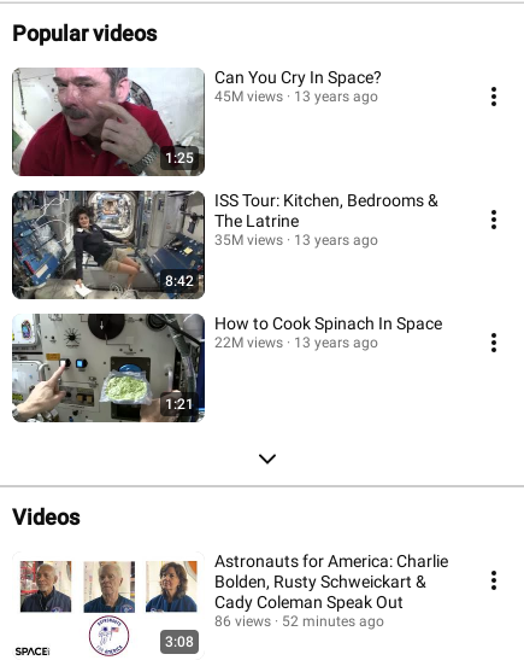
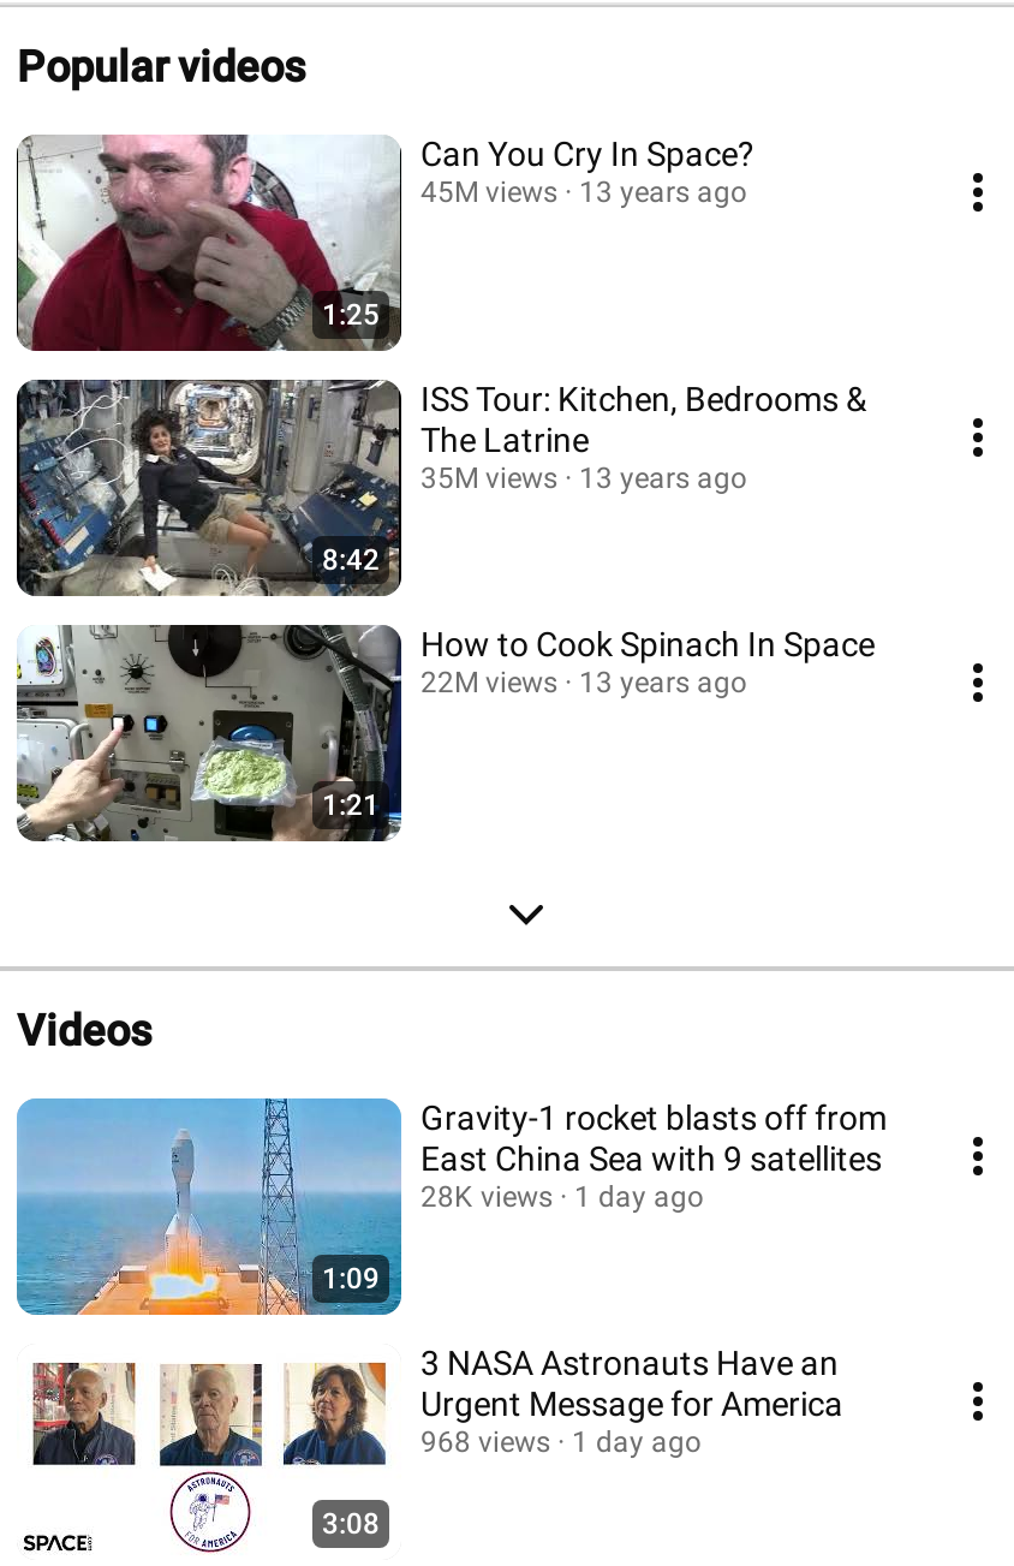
none -> [14,1096,394,1317] [image] | 1:09
none -> [420,1097,887,1213] Gravity-1 rocket blasts off from | East China Sea with 9 satellites | 28K views | 1 day ago
[214,551,448,629] Astronauts for America: Charlie | Bolden, Rusty Schweickart & | Cady Coleman Speak Out | 86 views | 52 minutes ago -> [420,1342,843,1458] 3 NASA Astronauts Have an | Urgent Message for America | 968 views | 1 day ago

